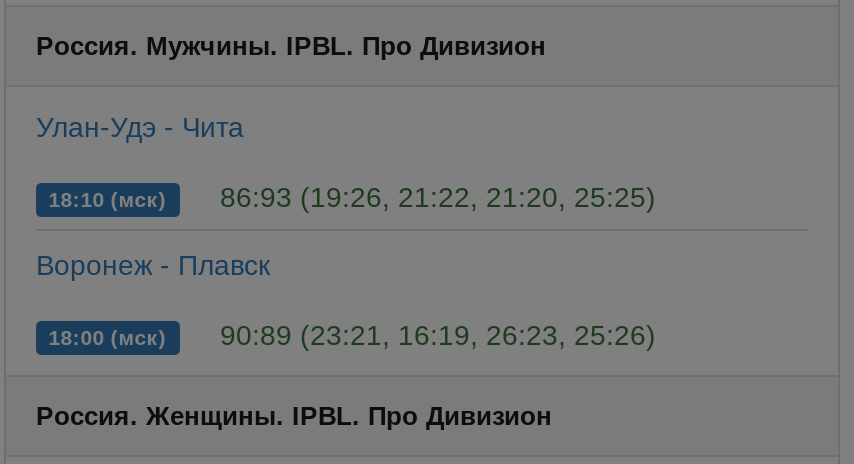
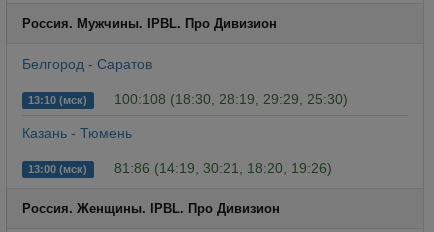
[36,111,244,143] Улан-Удэ - Чита -> [22,56,152,72] Белгород - Саратов
[49,181,664,213] 18:10 (мск) | 86:93 (19:26, 21:22, 21:20, 25:25) -> [28,91,352,107] 13:10 (мск) | 100:108 (18:30, 28:19, 29:29, 25:30)
[36,249,270,281] Воронеж - Плавск -> [22,125,132,141] Казань - Тюмень
[49,319,664,351] 18:00 (мск) | 90:89 (23:21, 16:19, 26:23, 25:26) -> [28,160,336,176] 13:00 (мск) | 81:86 (14:19, 30:21, 18:20, 19:26)

